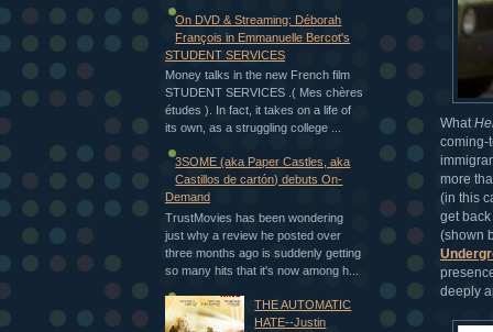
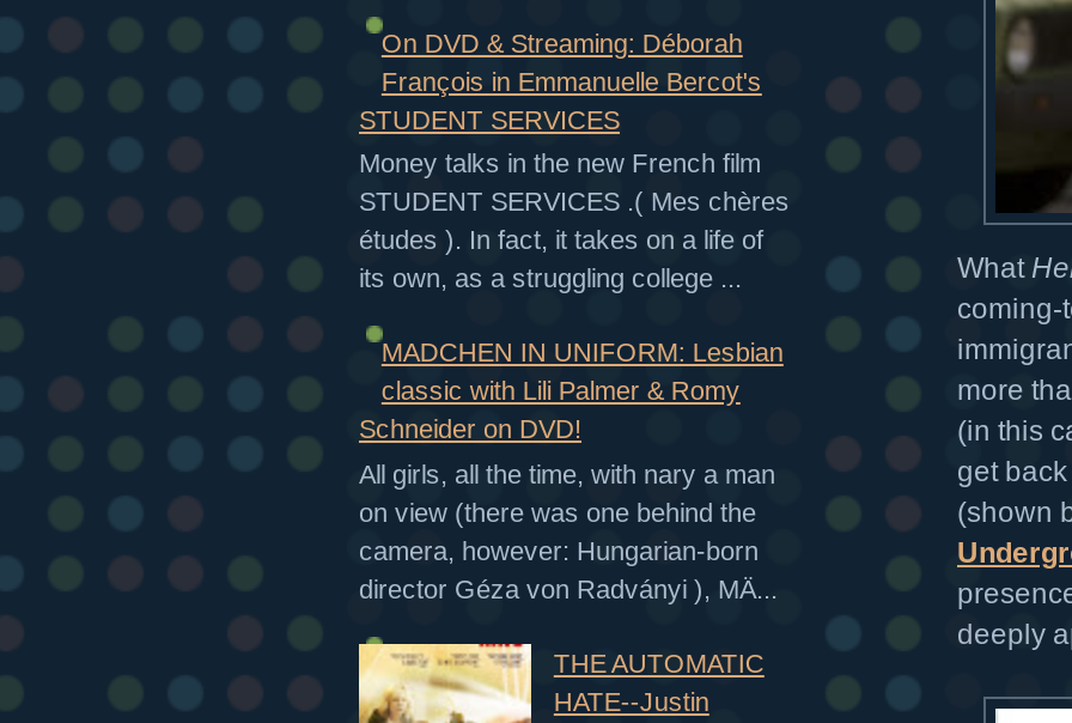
[165,156,350,204] 3SOME (aka Paper Castles, aka | Castillos de cartón) debuts On- | Demand -> [359,339,783,444] MADCHEN IN UNIFORM: Lesbian | classic with Lili Palmer & Romy | Schneider on DVD!
[165,211,361,277] TrustMovies has been wondering | just why a review he posted over | three months ago is suddenly getting | so many hits that it's now among h... -> [359,459,778,603] All girls, all the time, with nary a man | on view (there was one behind the | camera, however: Hungarian-born | director Géza von Radványi ), MÄ...

